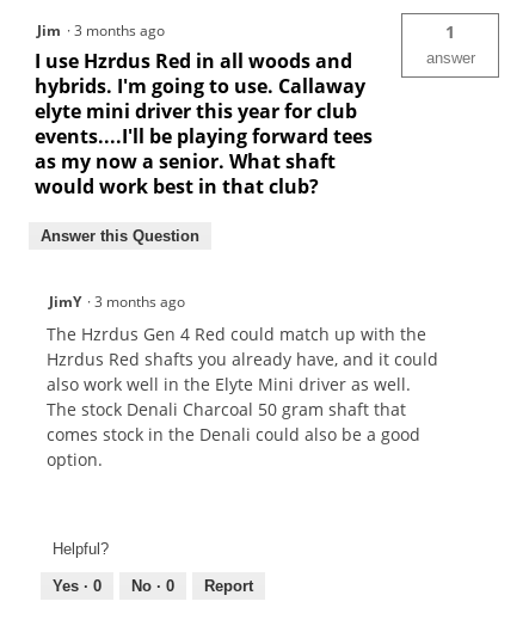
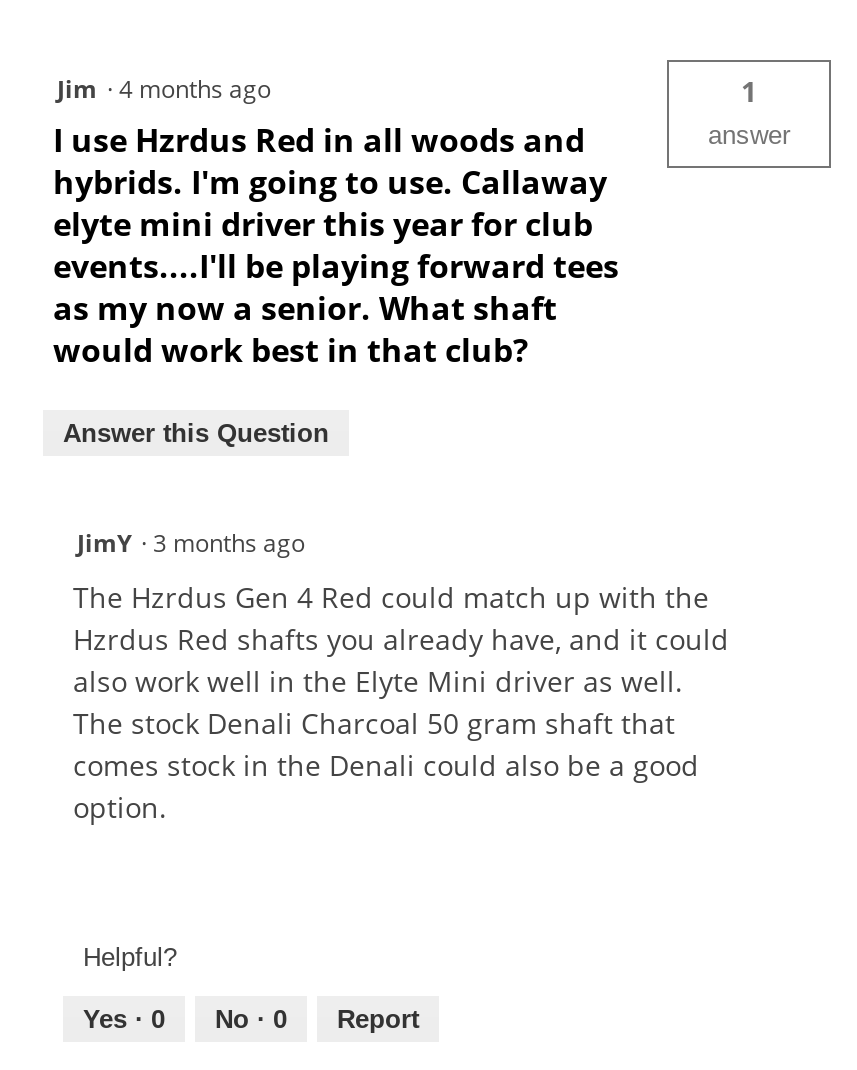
[37,20,172,40] Jim · 3 months ago -> [57,71,283,105] Jim · 4 months ago

